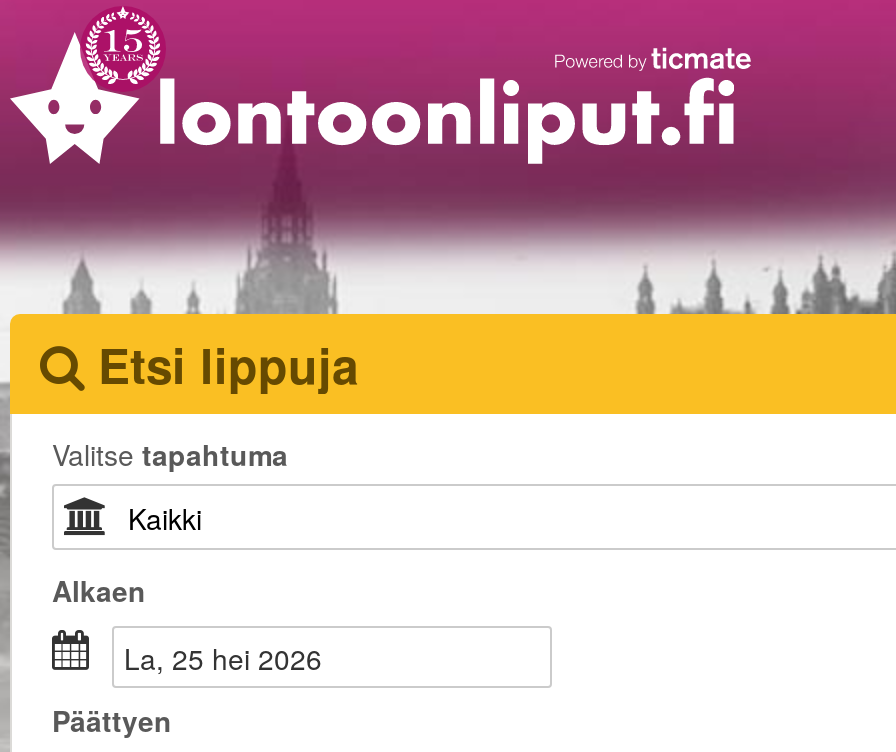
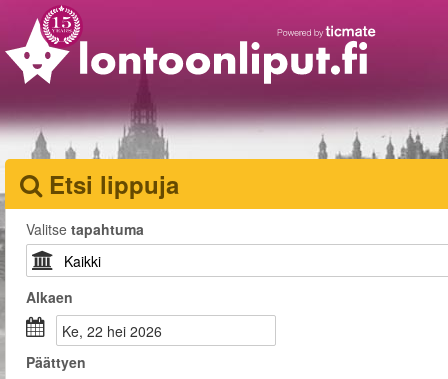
[140,638,322,678] la, 25 hei 2026 -> [71,321,162,341] ke, 22 hei 2026

